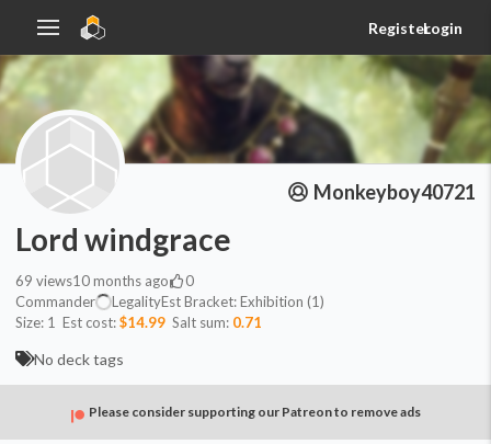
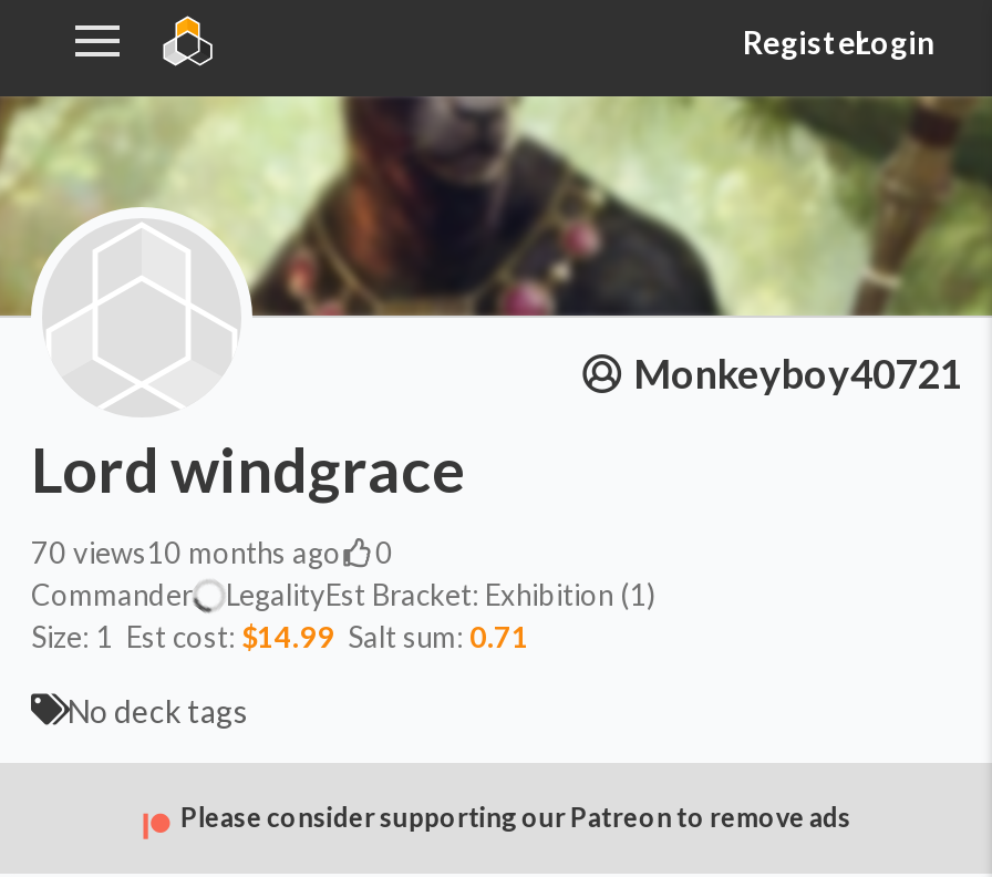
[15,271,169,289] 69 views10 months ago -> [31,534,341,569] 70 views10 months ago

